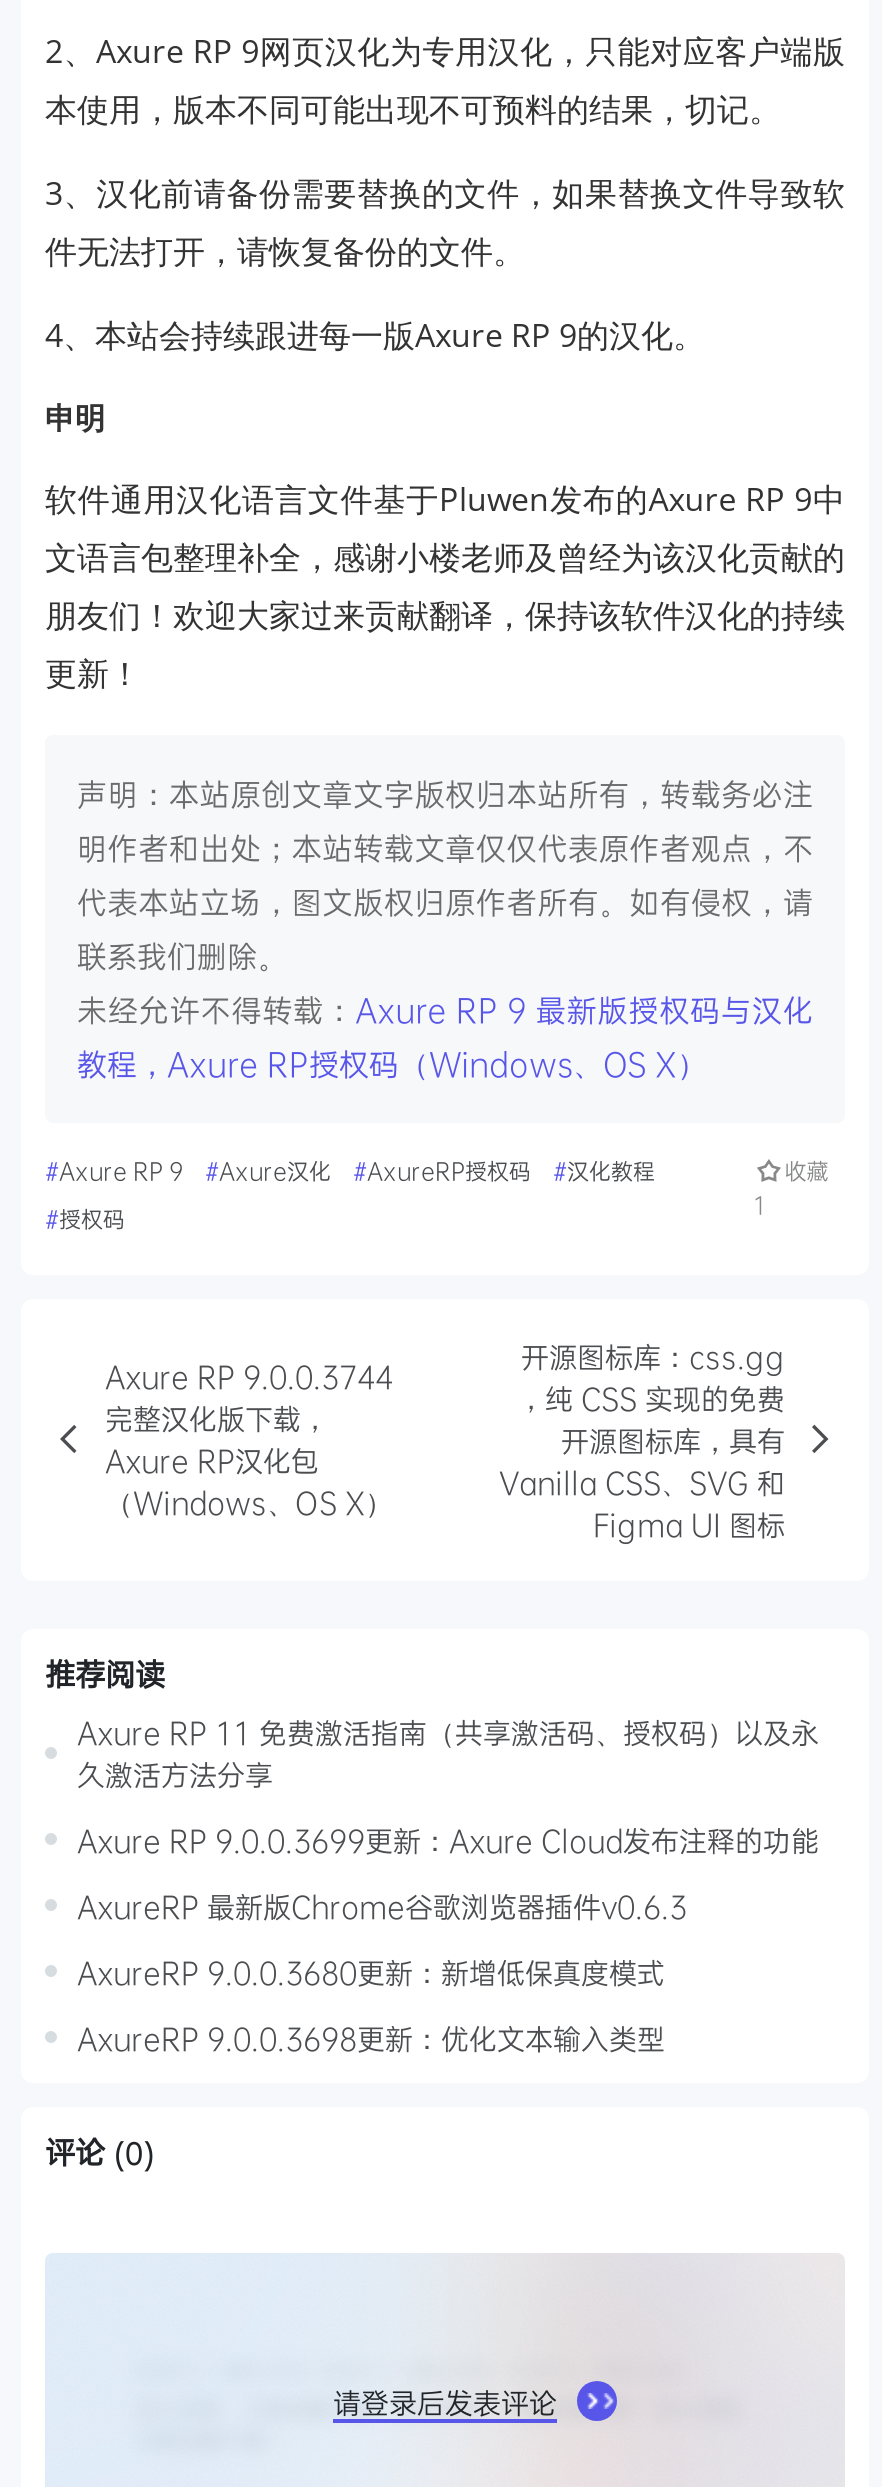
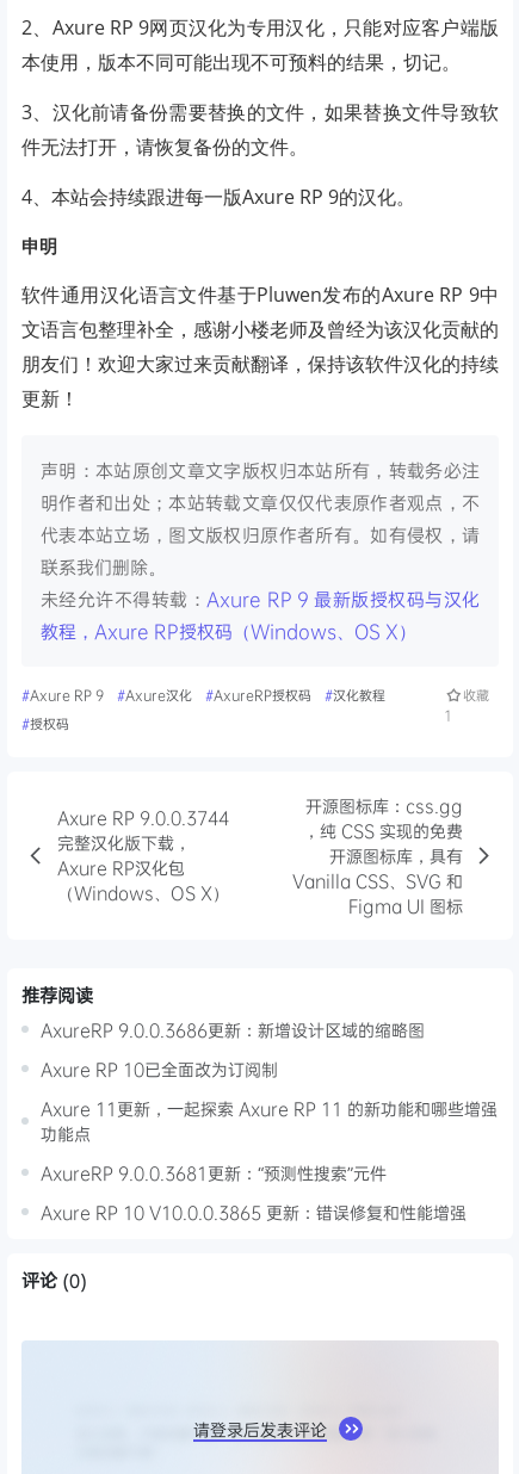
[77,1712,819,1792] Axure RP 11 免费激活指南（共享激活码、授权码）以及永 | 久激活方法分享 -> [41,1018,425,1041] AxureRP 9.0.0.3686更新：新增设计区域的缩略图
[77,1820,819,1858] Axure RP 9.0.0.3699更新：Axure Cloud发布注释的功能 -> [41,1057,278,1080] Axure RP 10已全面改为订阅制
[77,1886,687,1924] AxureRP 最新版Chrome谷歌浏览器插件v0.6.3 -> [41,1097,498,1144] Axure 11更新，一起探索 Axure RP 11 的新功能和哪些增强 | 功能点
[77,1952,665,1990] AxureRP 9.0.0.3680更新：新增低保真度模式 -> [41,1161,387,1184] AxureRP 9.0.0.3681更新：“预测性搜索”元件
[77,2018,665,2056] AxureRP 9.0.0.3698更新：优化文本输入类型 -> [41,1201,467,1223] Axure RP 10 V10.0.0.3865 更新：错误修复和性能增强

